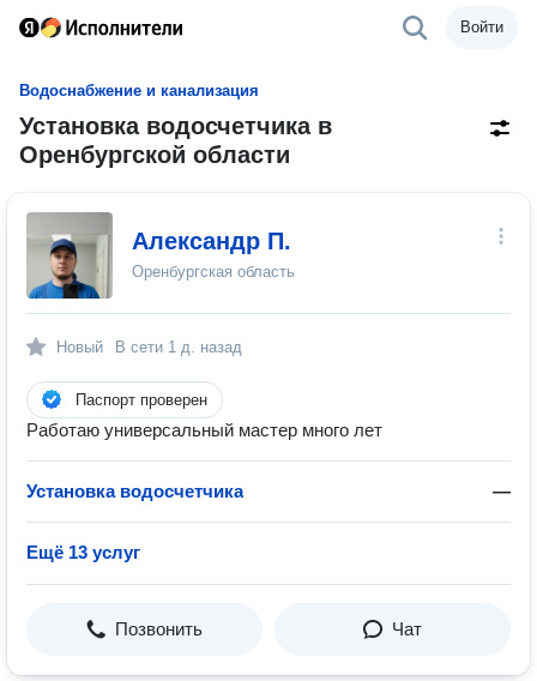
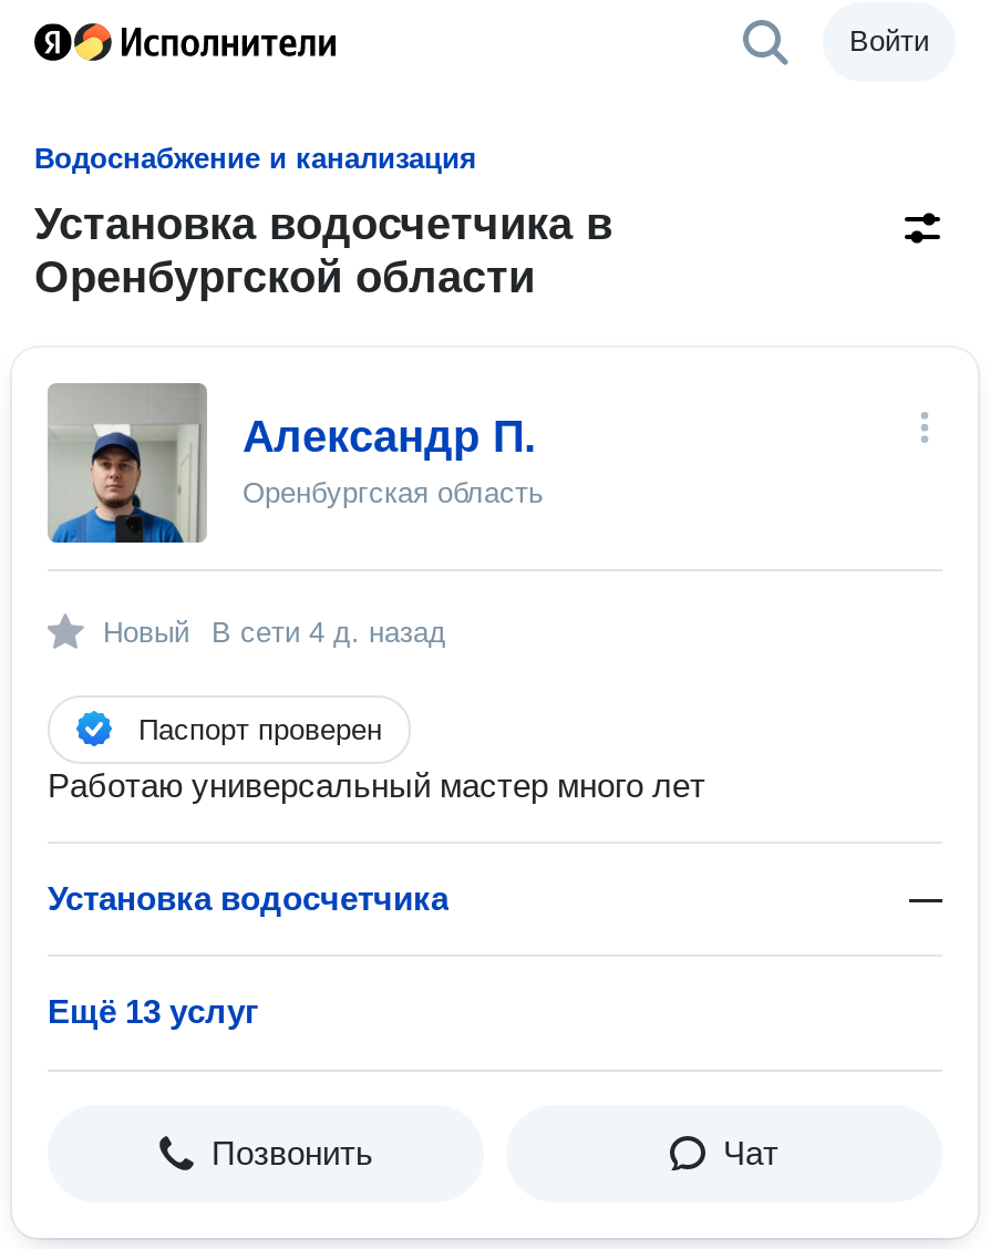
[56,338,242,356] Новый В сети 1 д. назад -> [103,616,446,649] Новый В сети 4 д. назад

